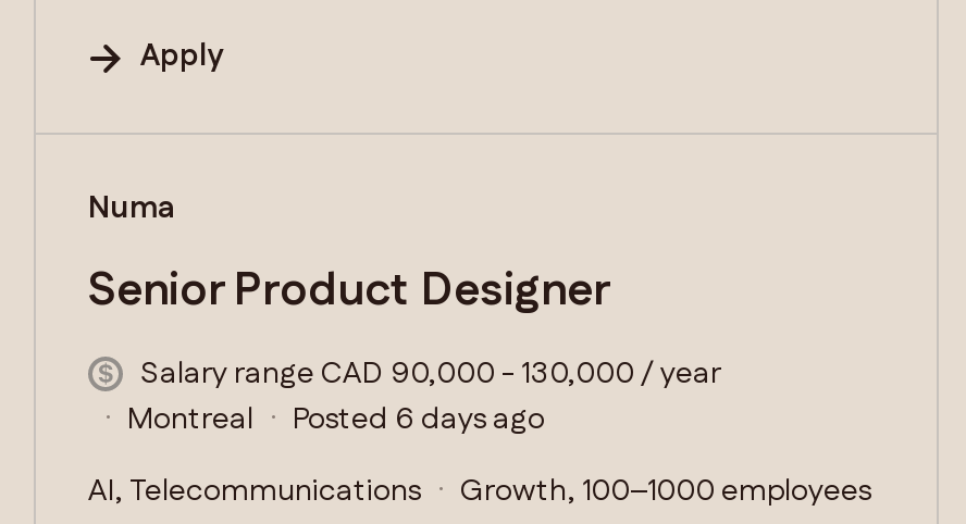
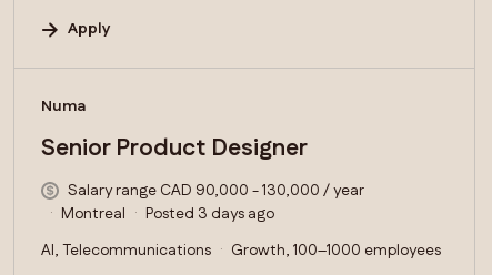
[293,398,545,441] Posted 6 days ago -> [145,203,274,225] Posted 3 days ago

